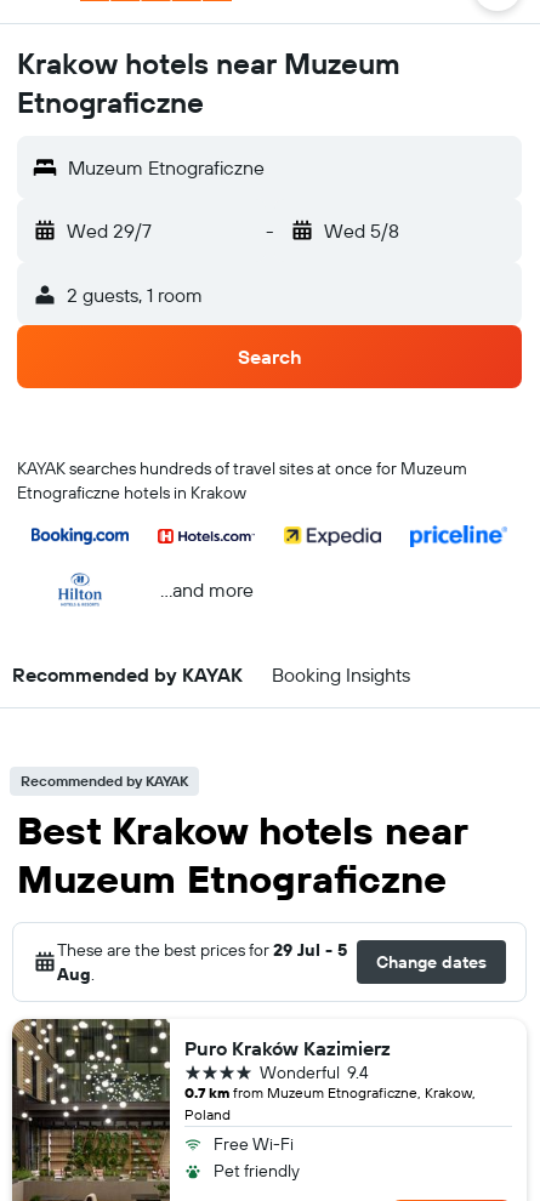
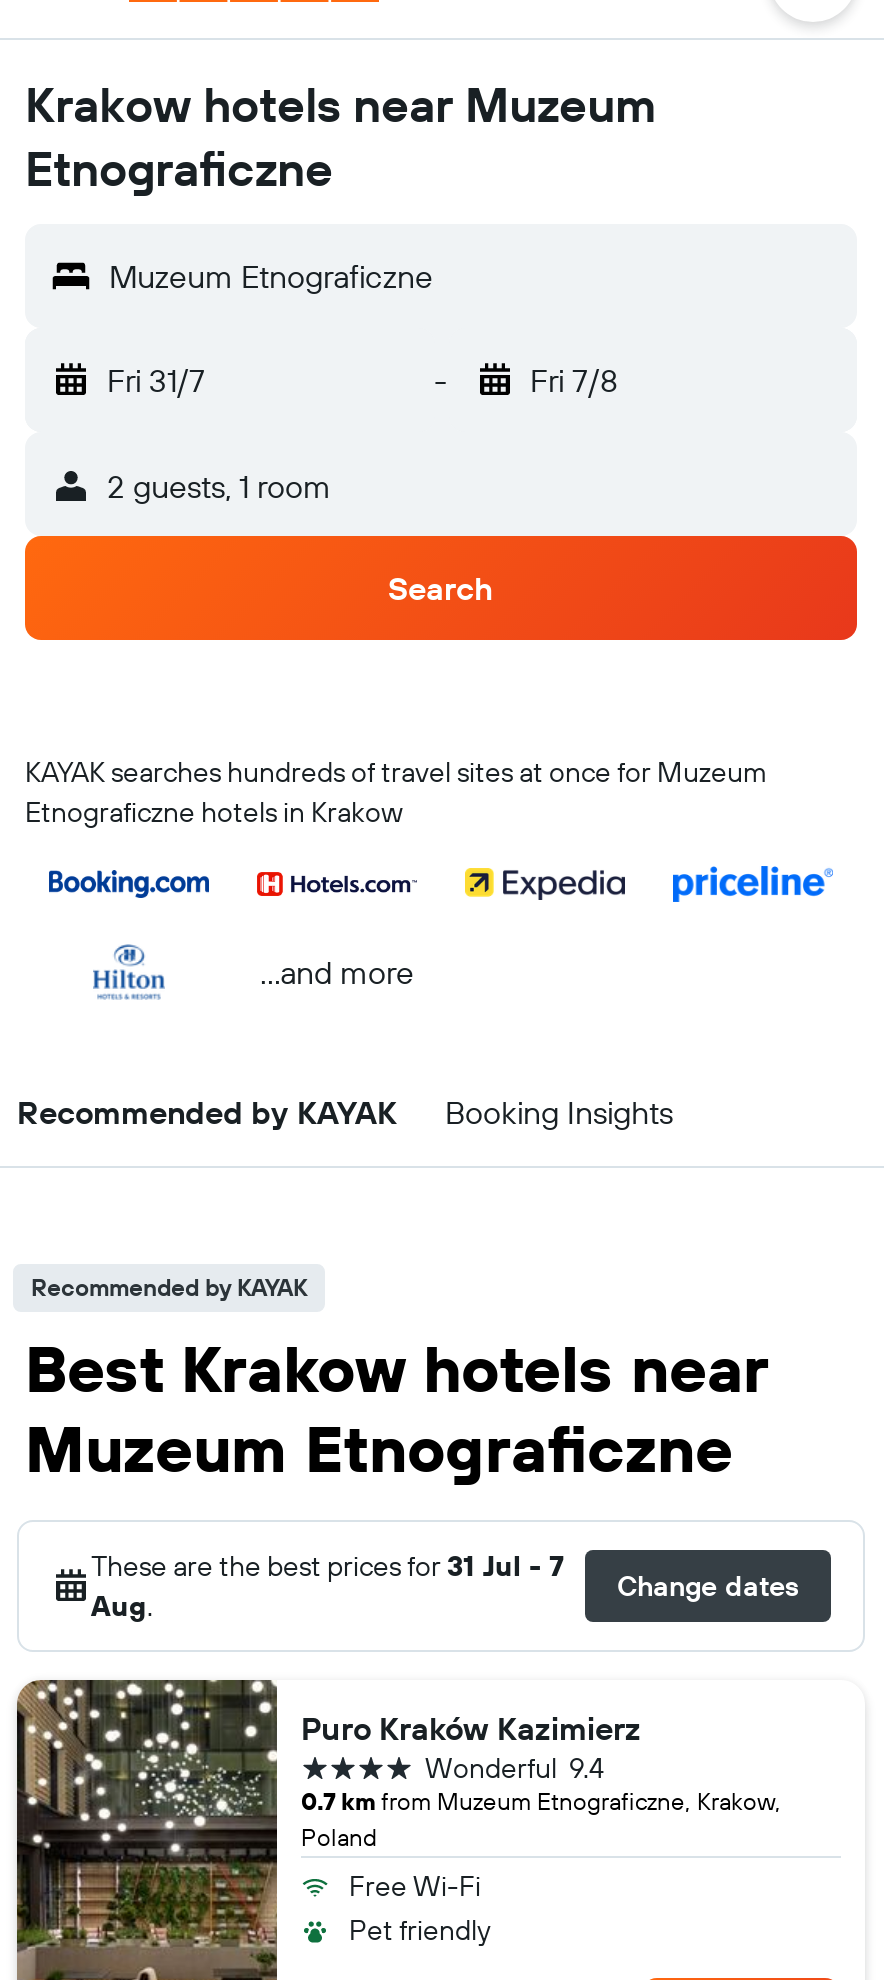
[67,218,152,243] Wed 29/7 -> [107,360,205,400] Fri 31/7
[323,218,399,243] Wed 5/8 -> [530,360,618,400] Fri 7/8
[57,939,347,961] These are the best prices for 29 Jul - 5 -> [91,1548,565,1584] These are the best prices for 31 Jul - 7

